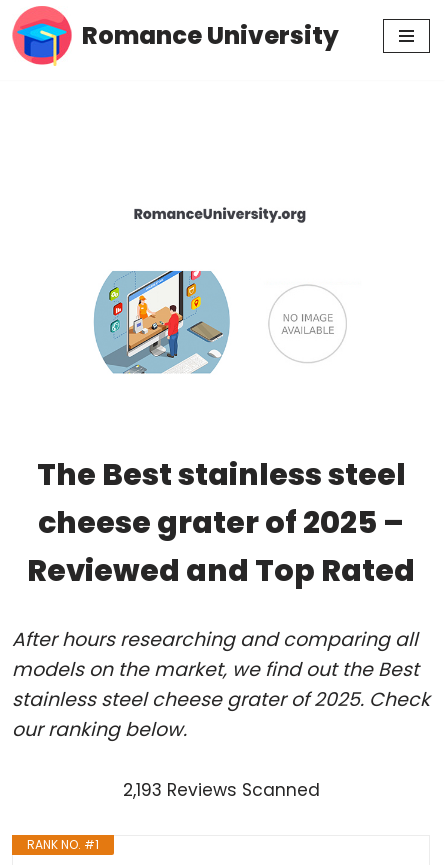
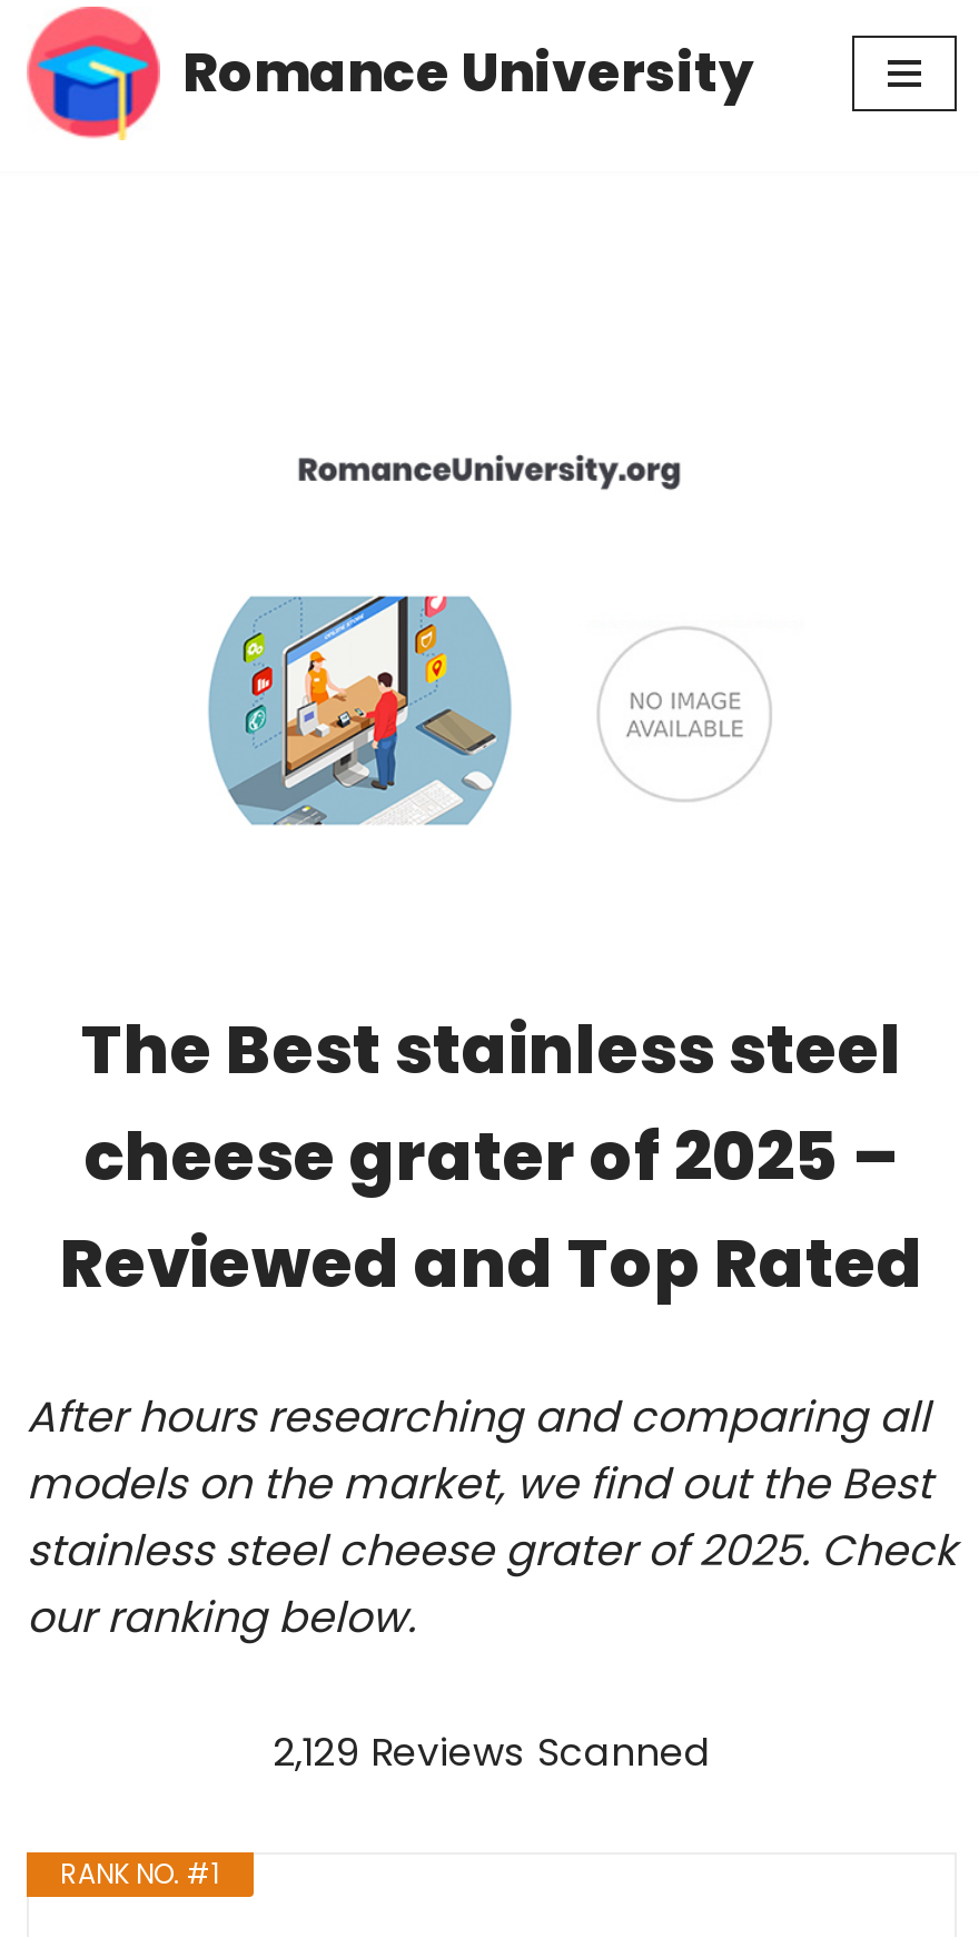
[122,778,319,802] 2,193 Reviews Scanned -> [273,1725,711,1778] 2,129 Reviews Scanned

